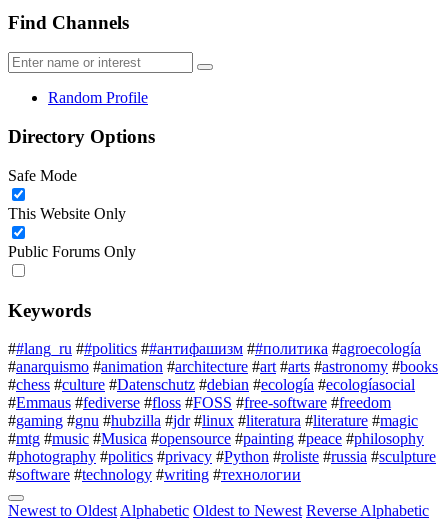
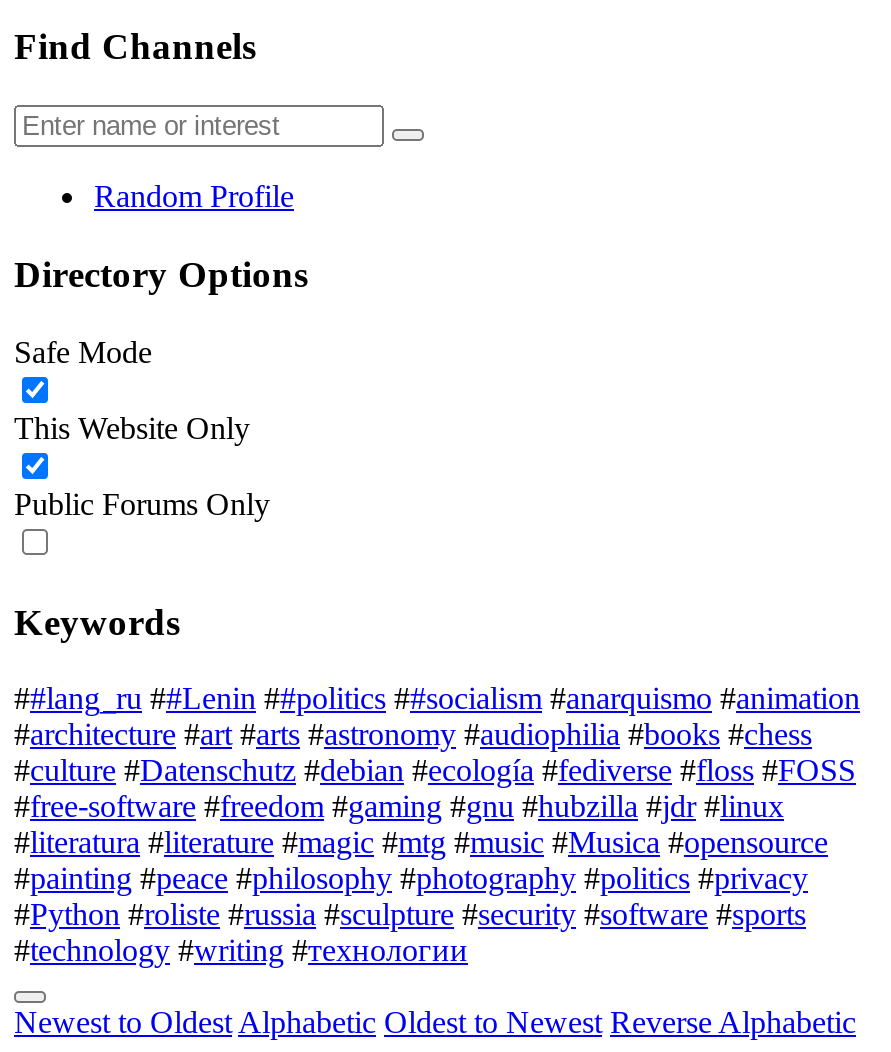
[8,340,438,483] ##lang_ru ##politics ##антифашизм ##политика #agroecología | #anarquismo #animation #architecture #art #arts #astronomy #books | #chess #culture #Datenschutz #debian #ecología #ecologíasocial | #Emmaus #fediverse #floss #FOSS #free-software #freedom | #gaming #gnu #hubzilla #jdr #linux #literatura #literature #magic | #mtg #music #Musica #opensource #painting #peace #philosophy | #photography #politics #privacy #Python #roliste #russia #sculpture | #software #technology #writing #технологии -> [14,682,860,968] ##lang_ru ##Lenin ##politics ##socialism #anarquismo #animation | #architecture #art #arts #astronomy #audiophilia #books #chess | #culture #Datenschutz #debian #ecología #fediverse #floss #FOSS | #free-software #freedom #gaming #gnu #hubzilla #jdr #linux | #literatura #literature #magic #mtg #music #Musica #opensource | #painting #peace #philosophy #photography #politics #privacy | #Python #roliste #russia #sculpture #security #software #sports | #technology #writing #технологии

